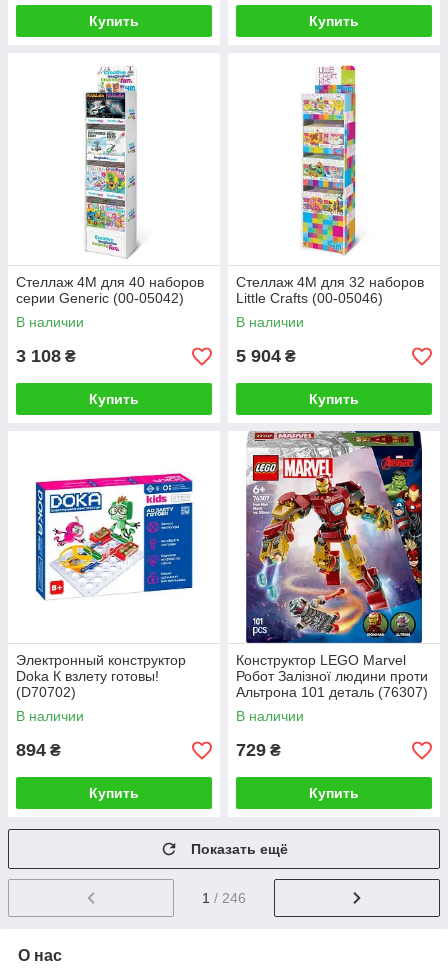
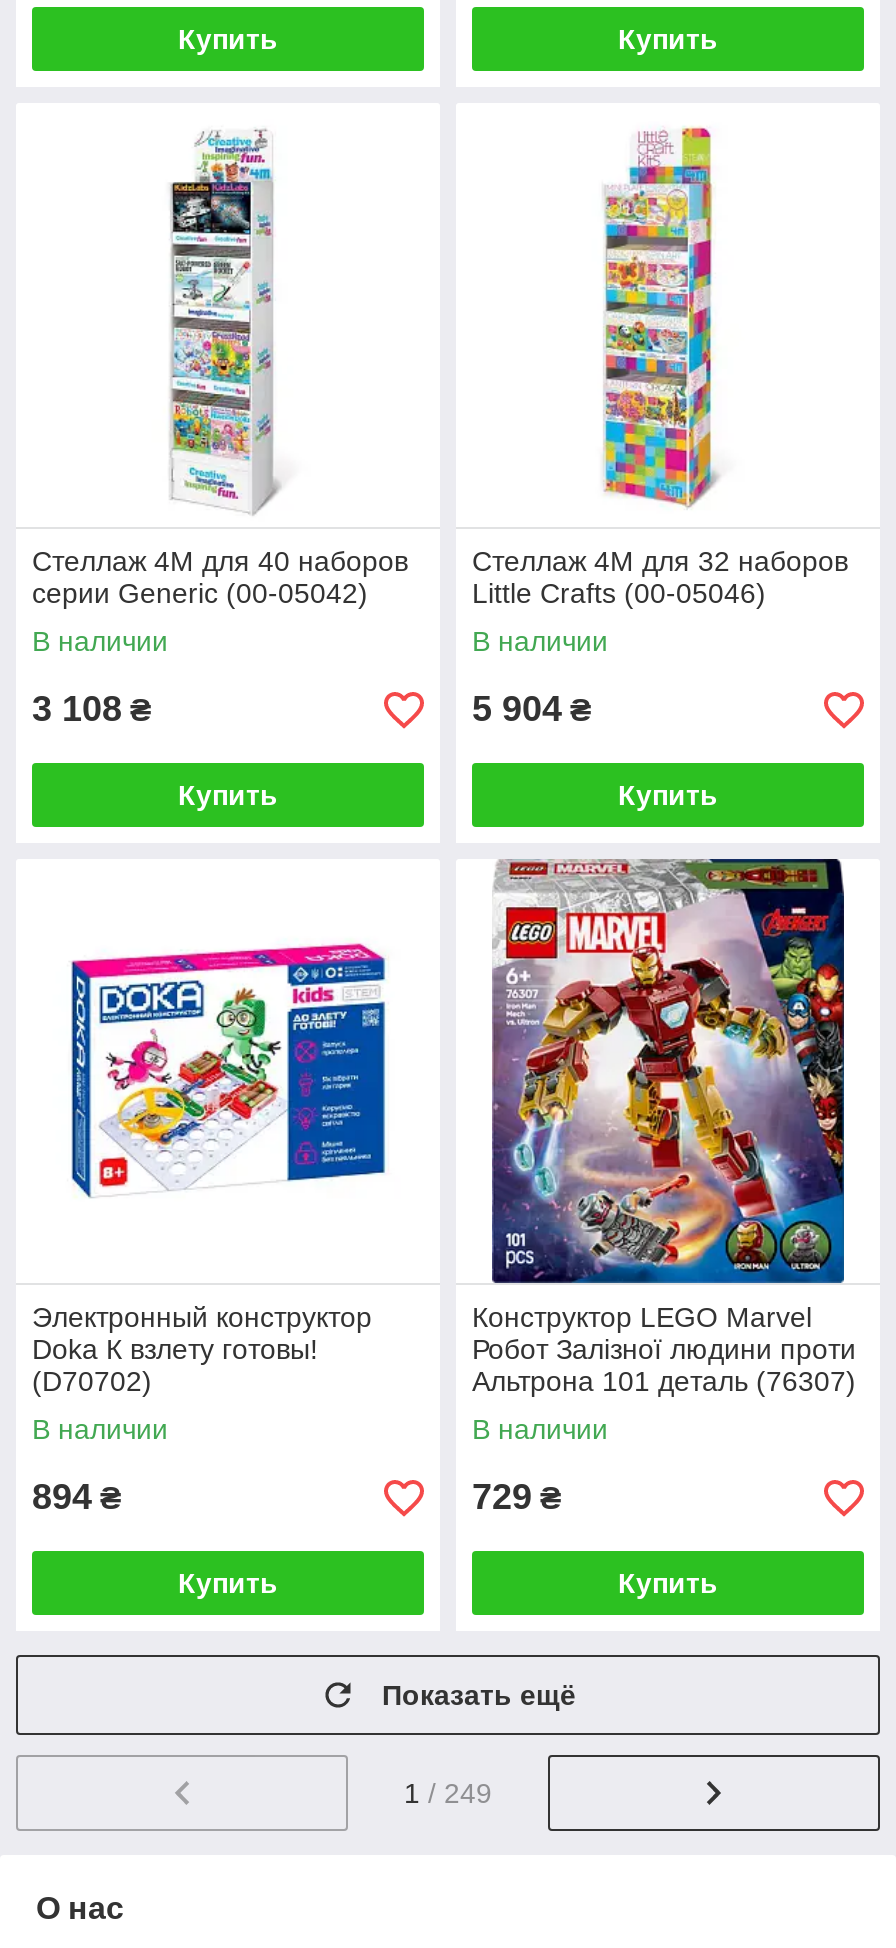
[202,890,246,906] 1 / 246 -> [404,1778,492,1810] 1 / 249

